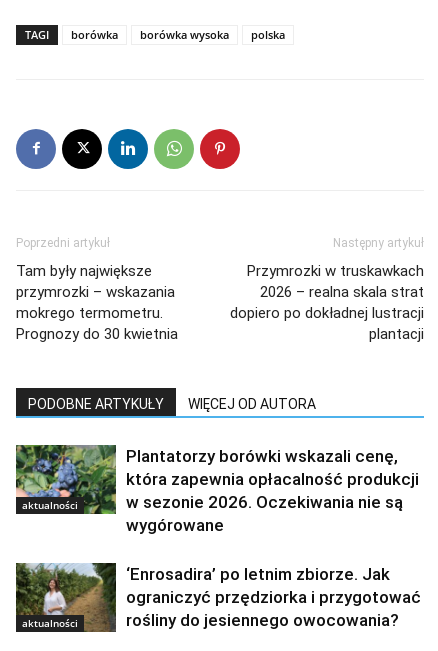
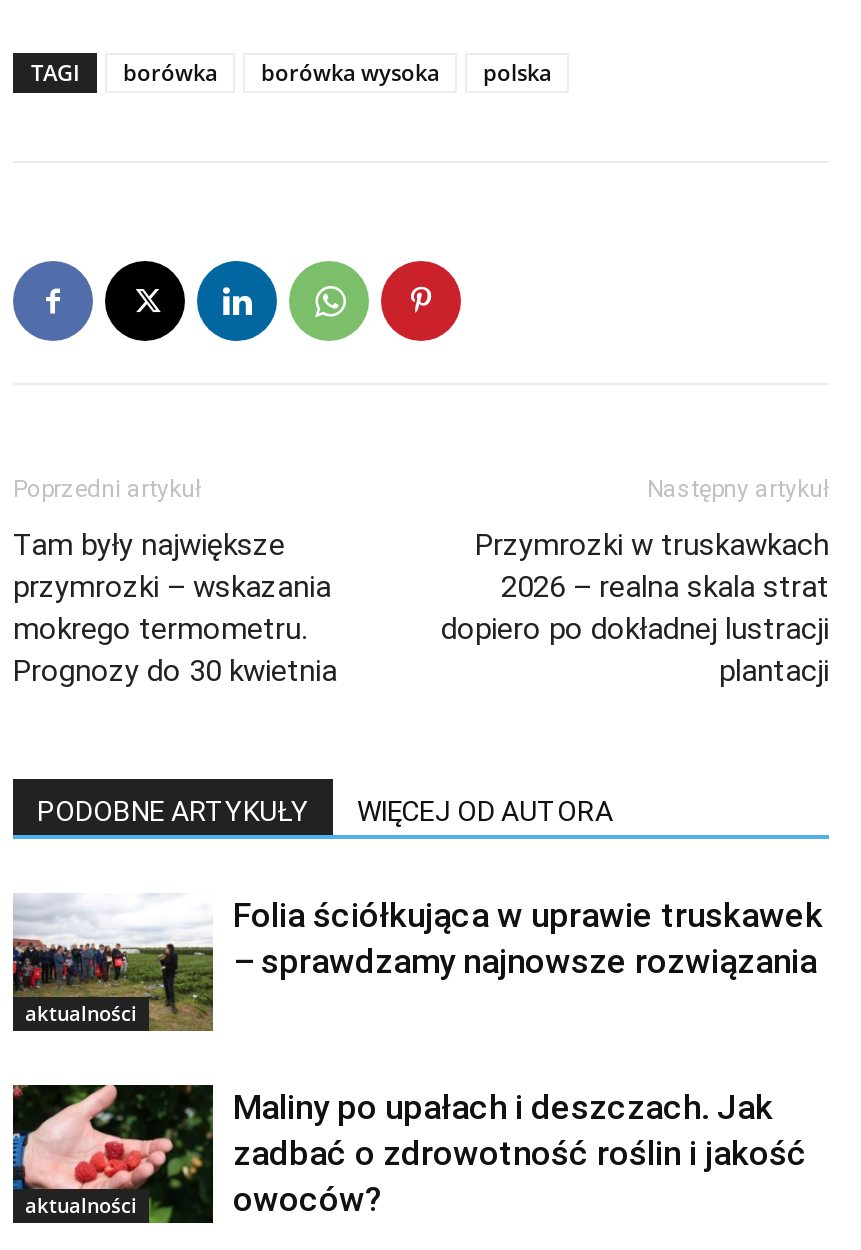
[15,444,419,535] [image] | Plantatorzy borówki wskazali cenę, | która zapewnia opłacalność produkcji | w sezonie 2026. Oczekiwania nie są | wygórowane -> [11,893,823,1033] [image] | Folia ściółkująca w uprawie truskawek | – sprawdzamy najnowsze rozwiązania
[16,562,421,633] [image] | ‘Enrosadira’ po letnim zbiorze. Jak | ograniczyć przędziorka i przygotować | rośliny do jesiennego owocowania? -> [11,1083,807,1225] [image] | Maliny po upałach i deszczach. Jak | zadbać o zdrowotność roślin i jakość | owoców?

